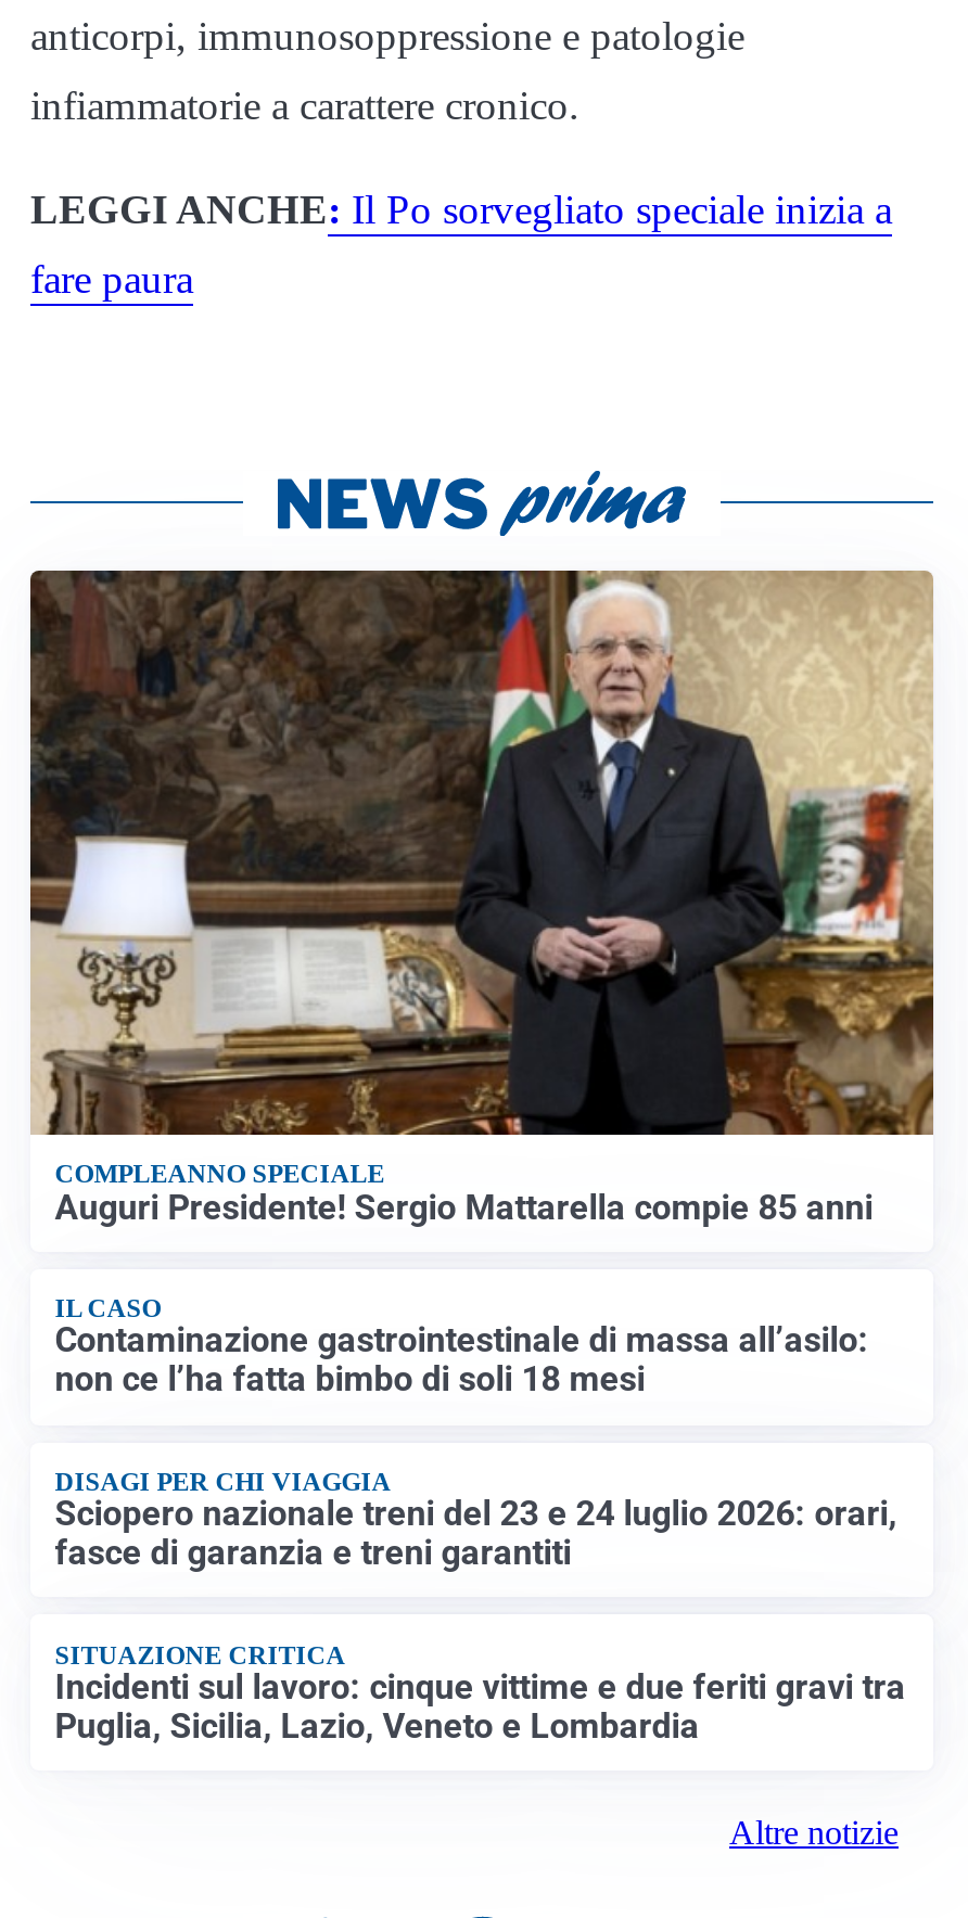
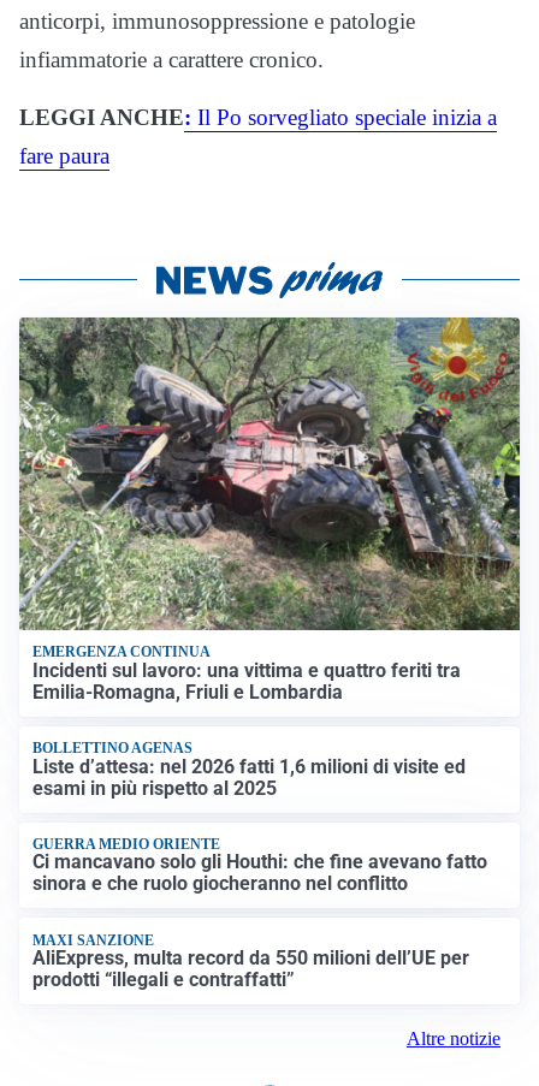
[30,568,935,1228] [image] | COMPLEANNO SPECIALE | Auguri Presidente! Sergio Mattarella compie 85 anni -> [18,316,521,703] [image] | EMERGENZA CONTINUA | Incidenti sul lavoro: una vittima e quattro feriti tra | Emilia-Romagna, Friuli e Lombardia
[55,1293,869,1401] IL CASO | Contaminazione gastrointestinale di massa all’asilo: | non ce l’ha fatta bimbo di soli 18 mesi -> [33,740,466,799] BOLLETTINO AGENAS | Liste d’attesa: nel 2026 fatti 1,6 milioni di visite ed | esami in più rispetto al 2025
[55,1466,897,1574] DISAGI PER CHI VIAGGIA | Sciopero nazionale treni del 23 e 24 luglio 2026: orari, | fasce di garanzia e treni garantiti -> [33,836,488,895] GUERRA MEDIO ORIENTE | Ci mancavano solo gli Houthi: che fine avevano fatto | sinora e che ruolo giocheranno nel conflitto
[55,1639,905,1747] SITUAZIONE CRITICA | Incidenti sul lavoro: cinque vittime e due feriti gravi tra | Puglia, Sicilia, Lazio, Veneto e Lombardia -> [33,932,469,991] MAXI SANZIONE | AliExpress, multa record da 550 milioni dell’UE per | prodotti “illegali e contraffatti”

